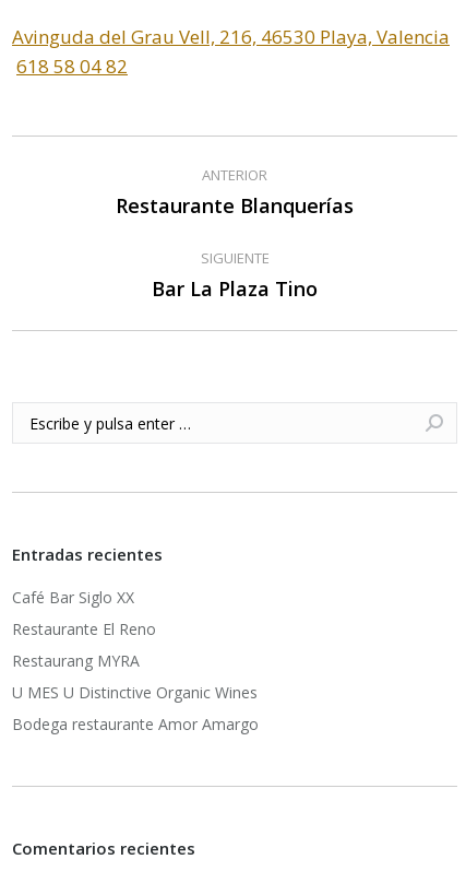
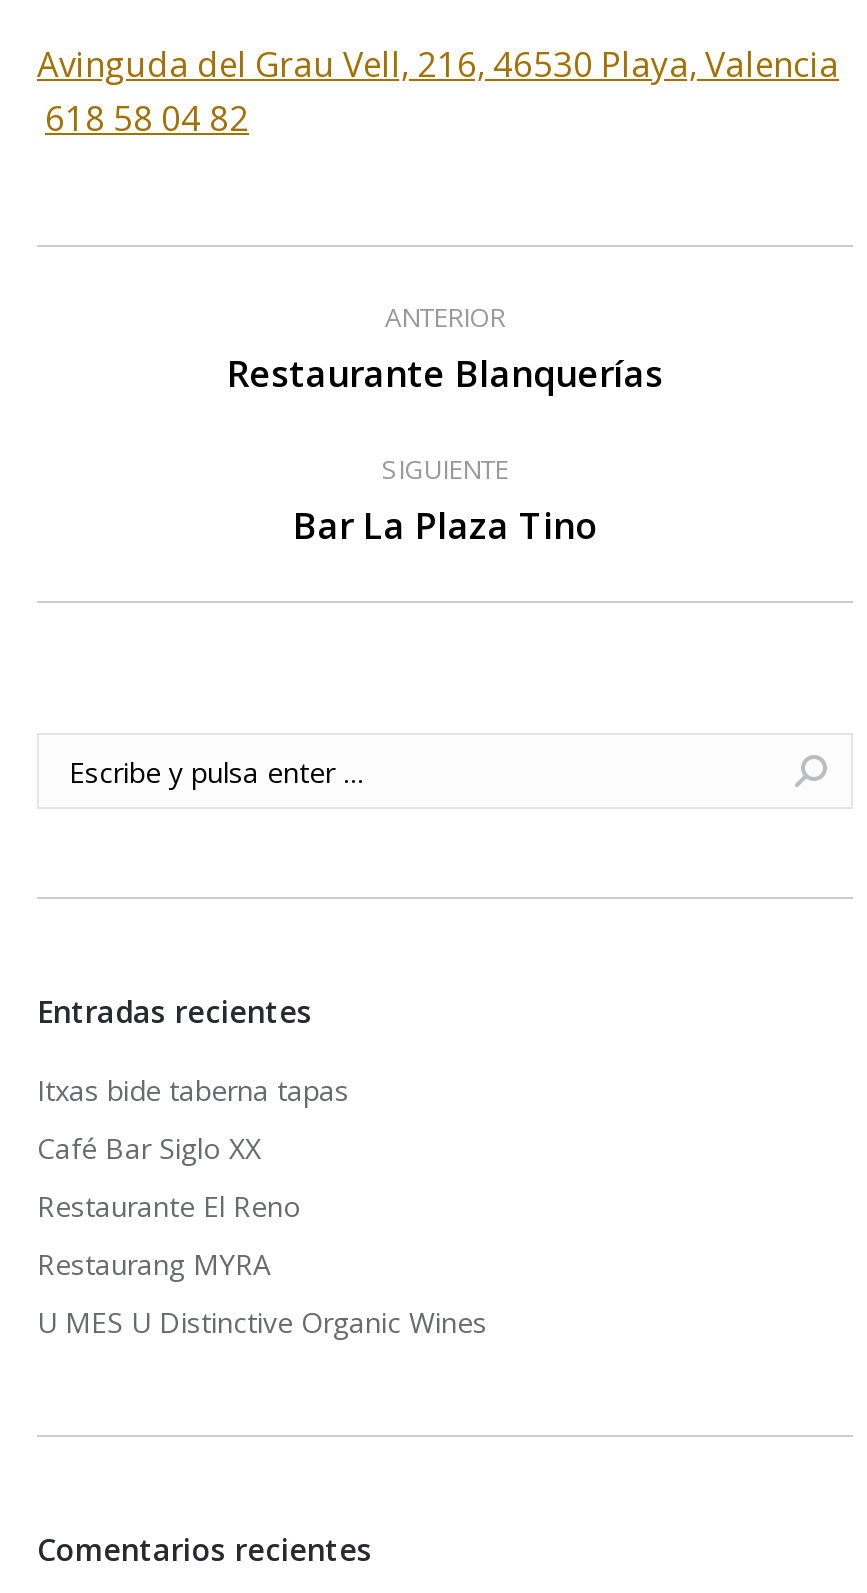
none -> [37,1072,349,1110] Itxas bide taberna tapas
moved [12,587,258,703] -> [37,1130,487,1342]: Café Bar Siglo XX | Restaurante El Reno | Restaurang MYRA | U MES U Distinctive Organic Wines
[12,714,259,735] Bodega restaurante Amor Amargo -> none

